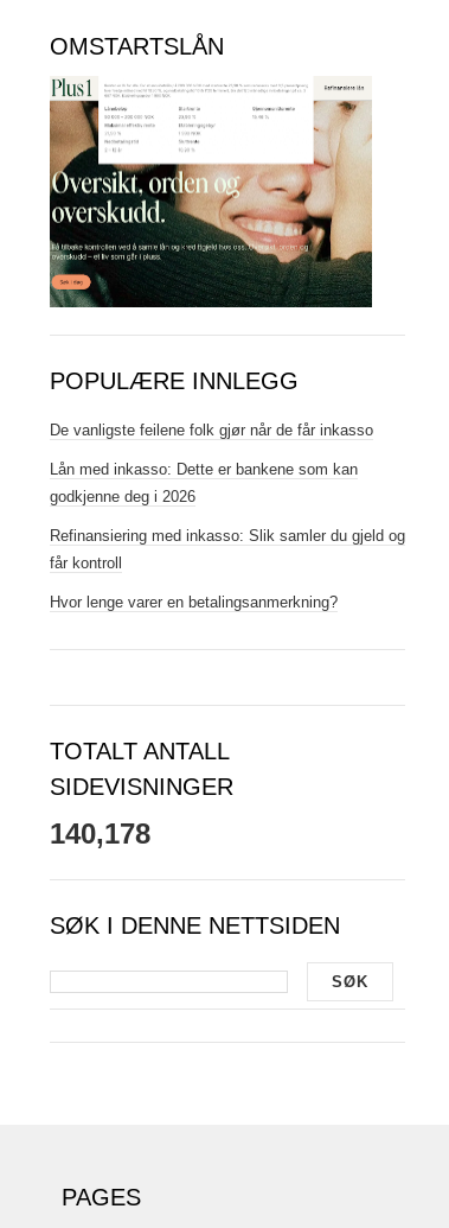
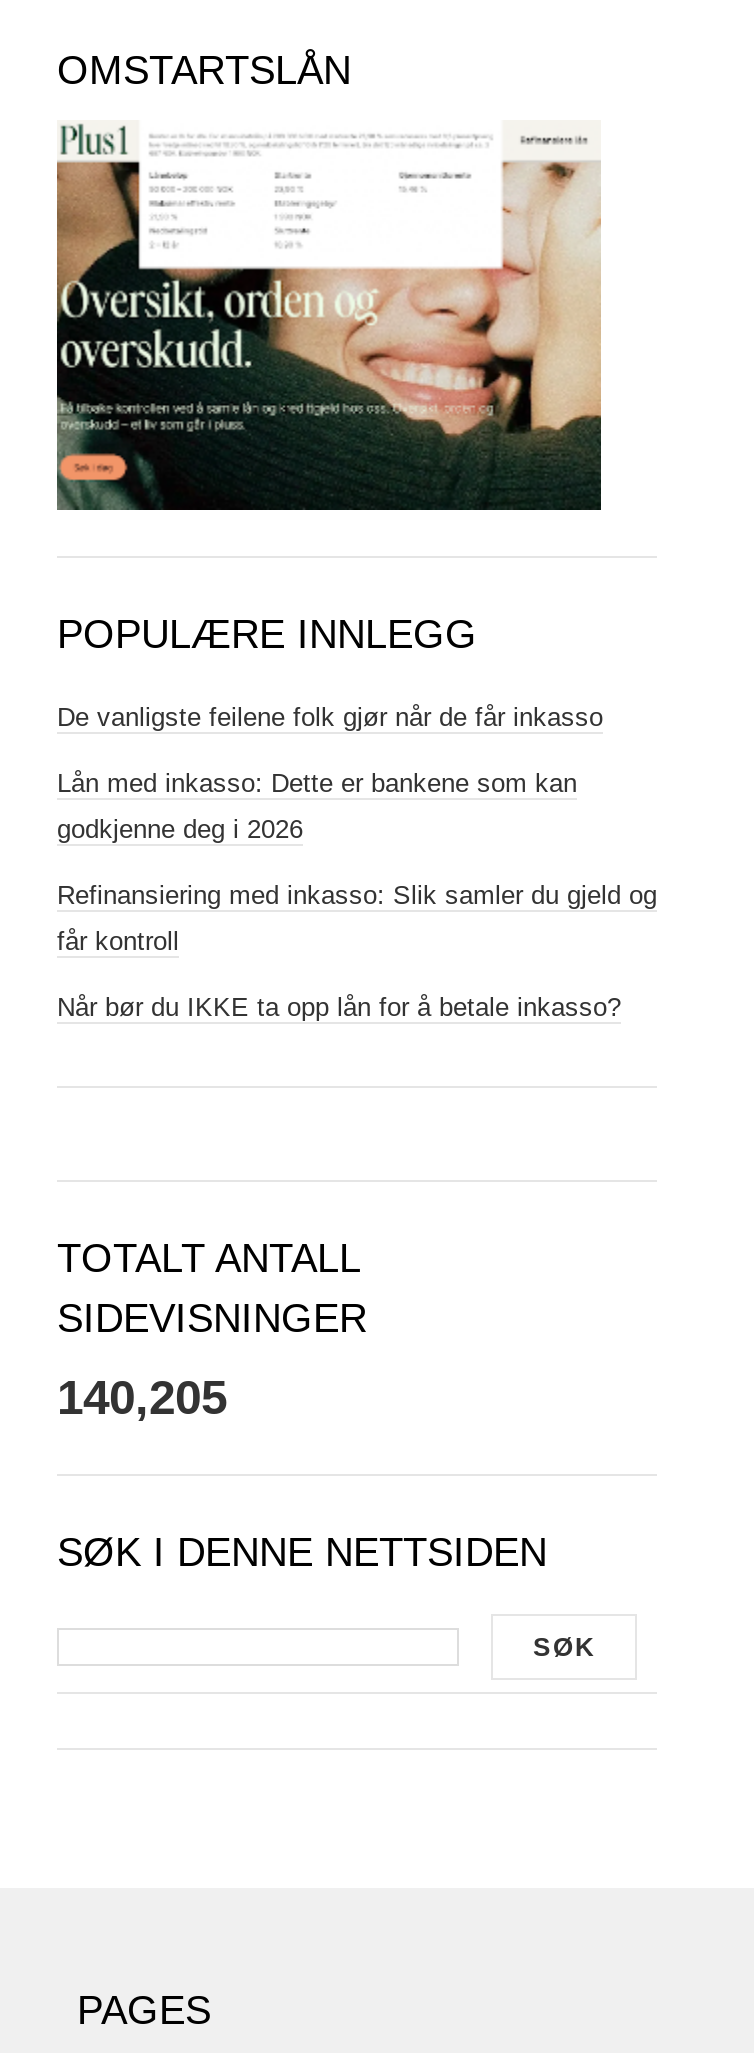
[50,593,338,610] Hvor lenge varer en betalingsanmerkning? -> [57,991,621,1021] Når bør du IKKE ta opp lån for å betale inkasso?
[50,817,150,849] 140,178 -> [57,1369,227,1423] 140,205

